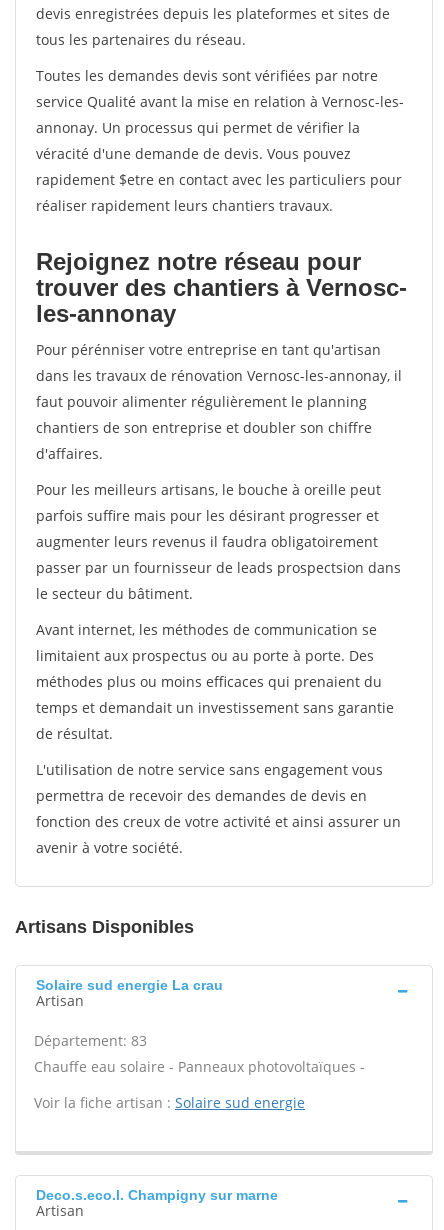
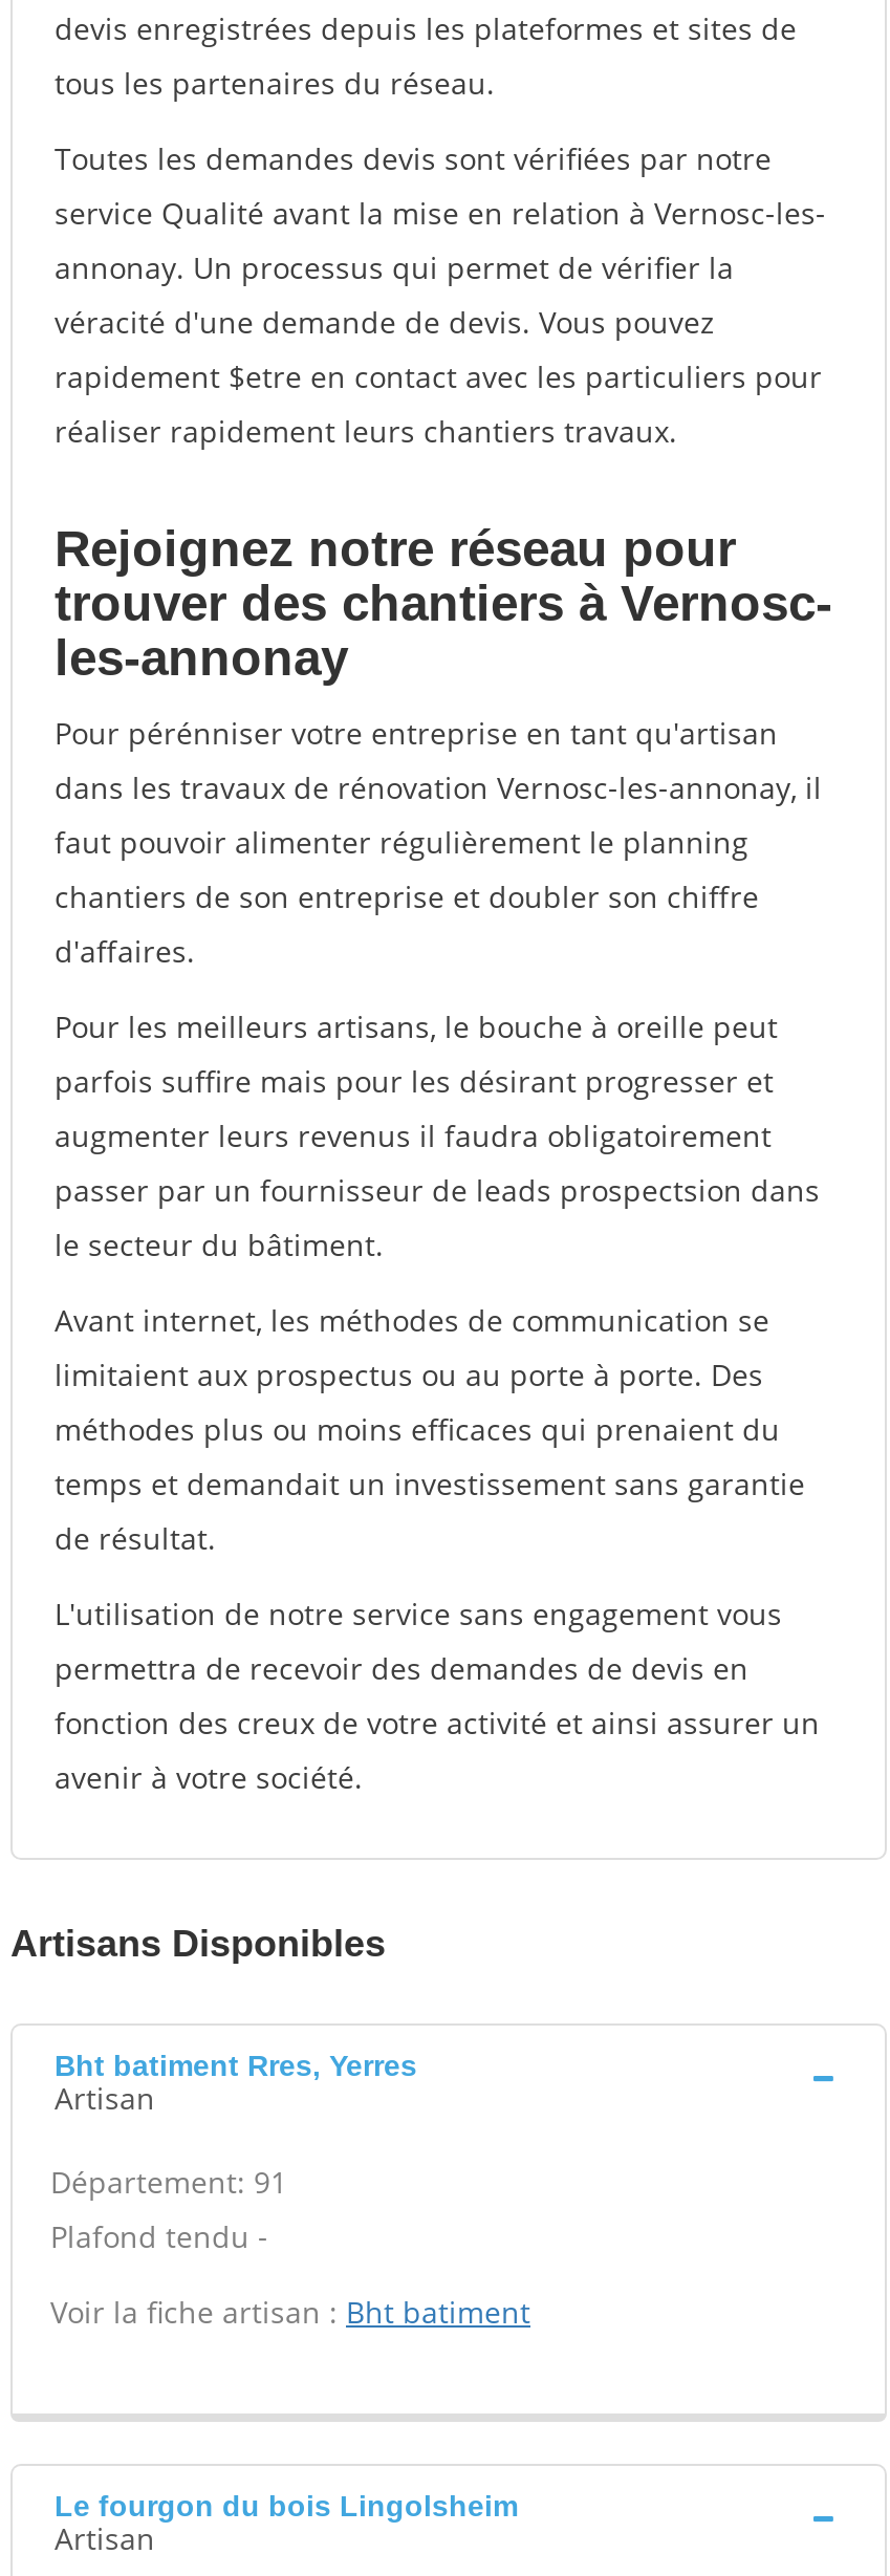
[36,977,223,993] Solaire sud energie La crau -> [55,2049,417,2082] Bht batiment Rres, Yerres
[34,1031,365,1076] Département: 83 | Chauffe eau solaire - Panneaux photovoltaïques - -> [50,2162,287,2256] Département: 91 | Plafond tendu -
[34,1093,305,1112] Voir la fiche artisan : Solaire sud energie -> [50,2292,530,2332] Voir la fiche artisan : Bht batiment
[36,1187,278,1203] Deco.s.eco.l. Champigny sur marne -> [55,2489,518,2523] Le fourgon du bois Lingolsheim

